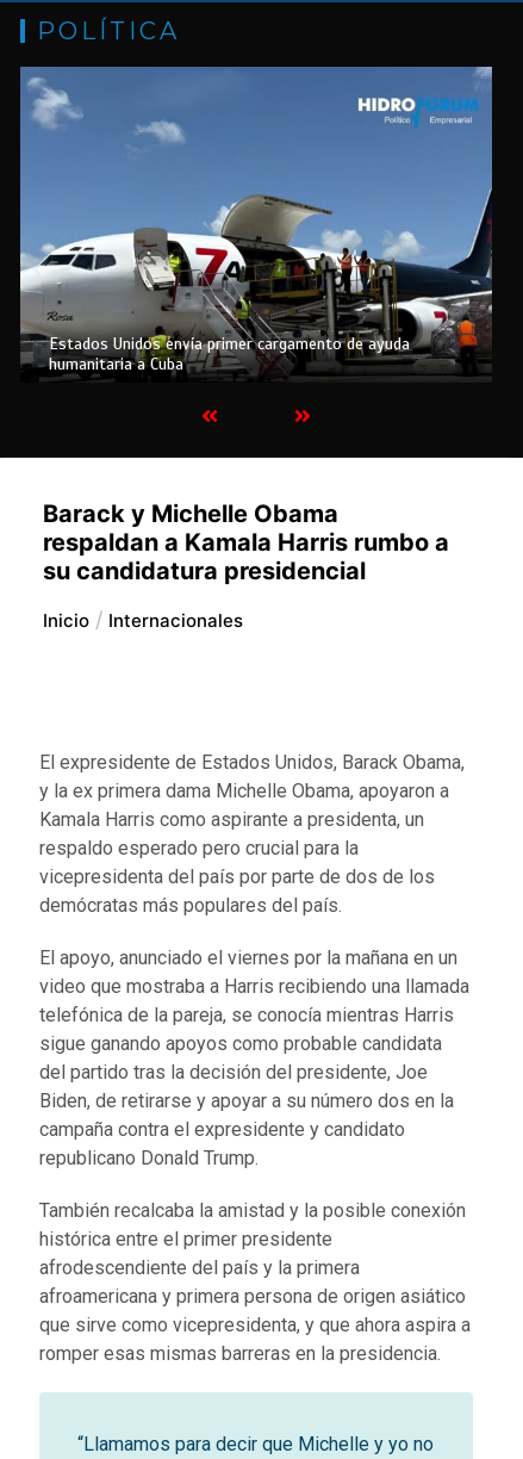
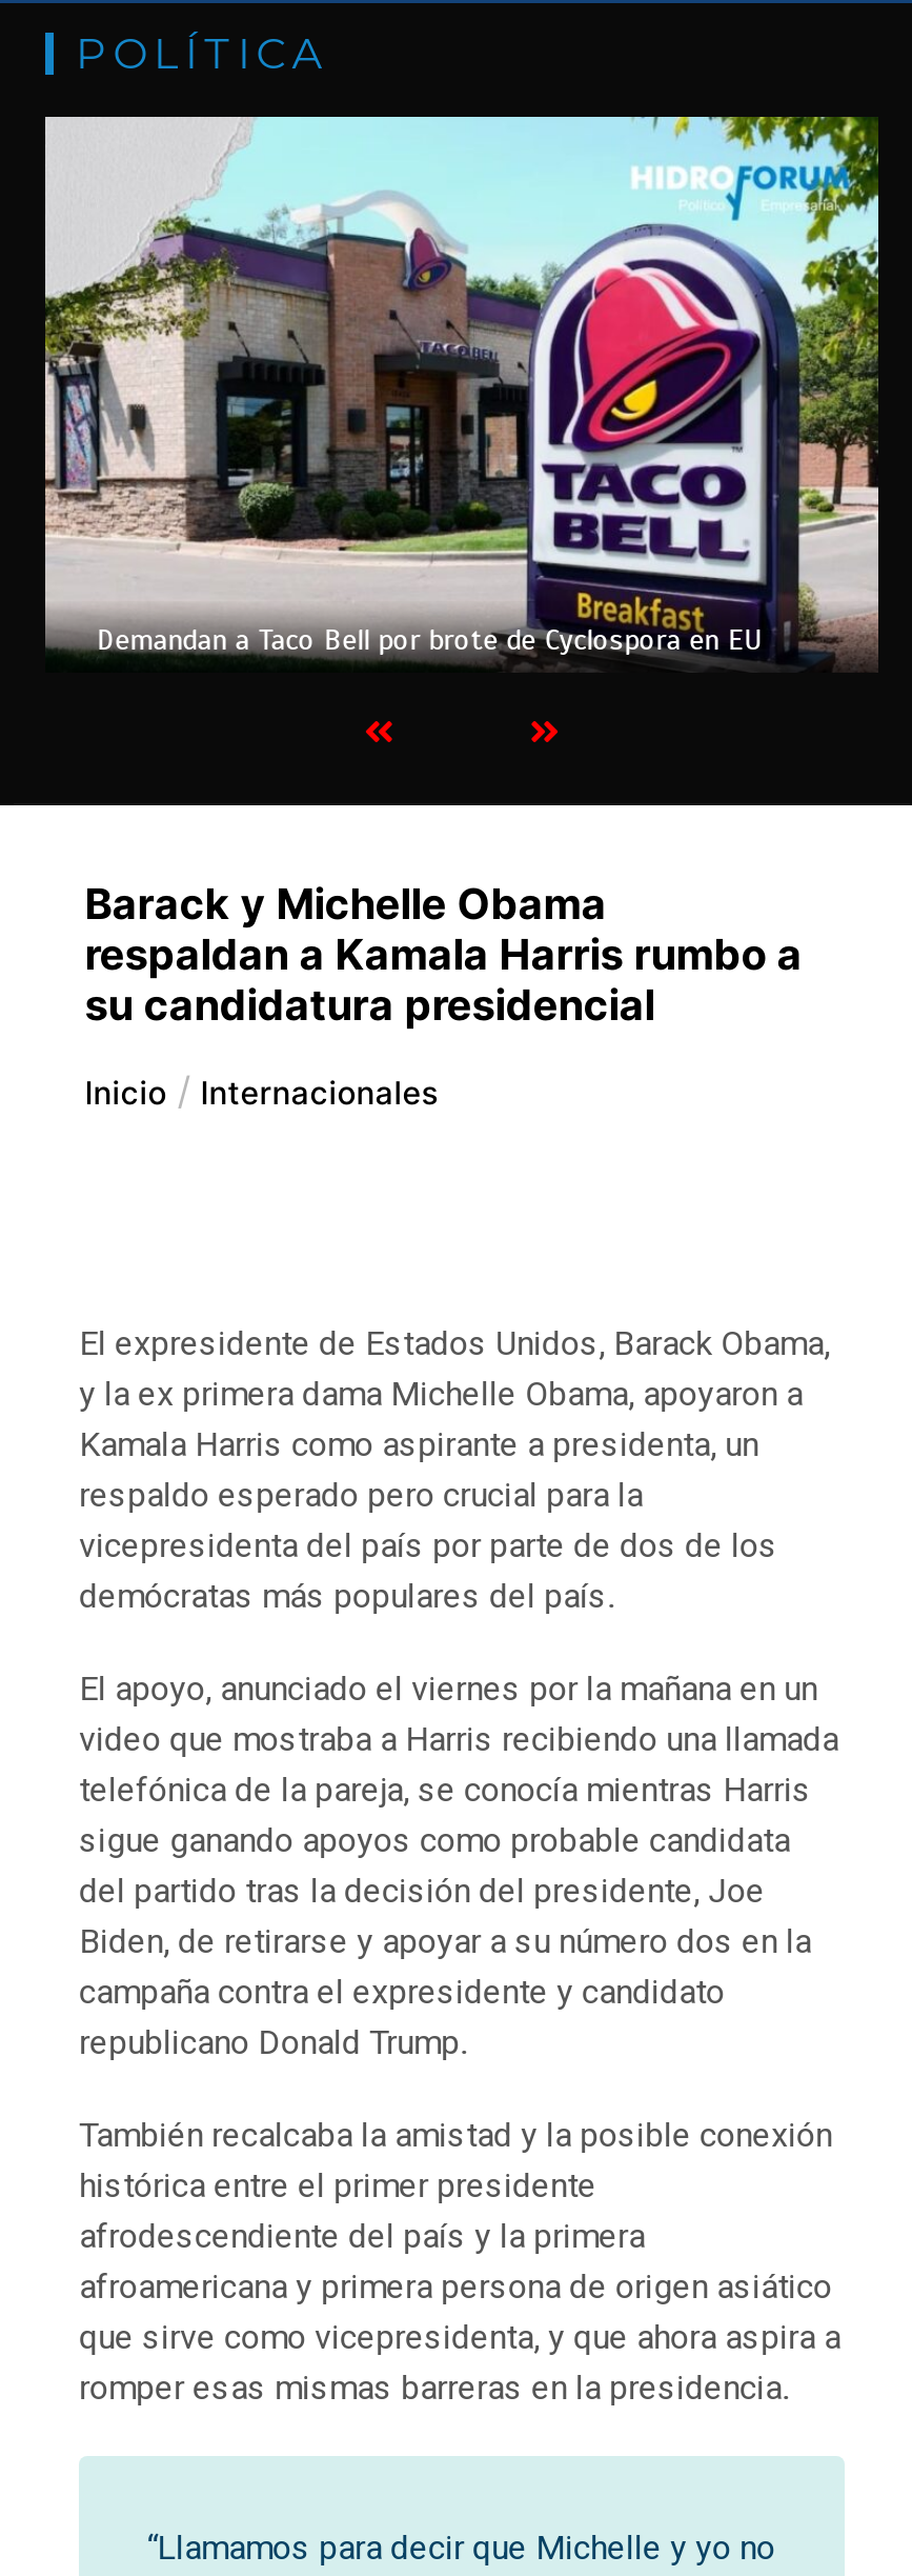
[19,66,493,377] [image] | Estados Unidos envía primer cargamento de ayuda | humanitaria a Cuba -> [43,115,880,664] [image] | Demandan a Taco Bell por brote de Cyclospora en EU

